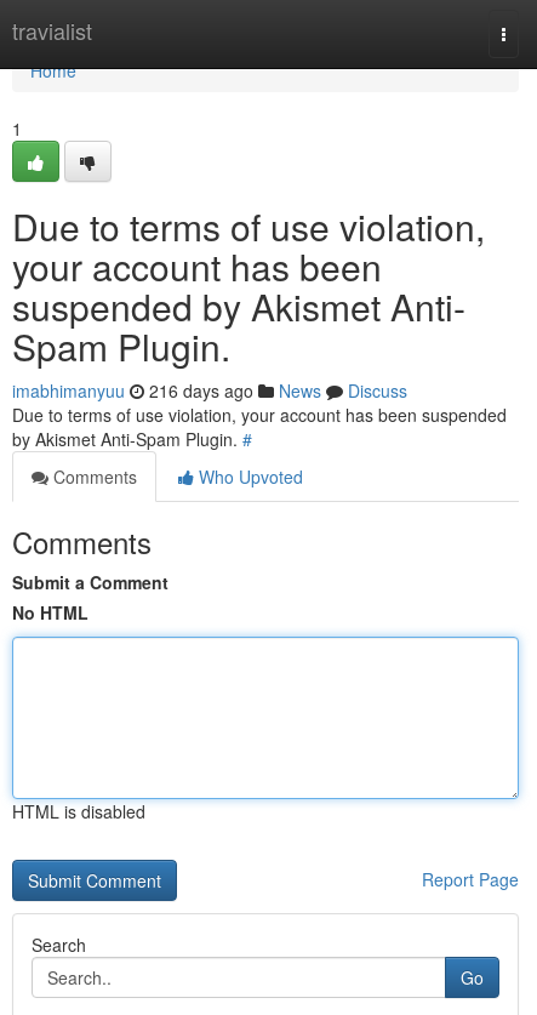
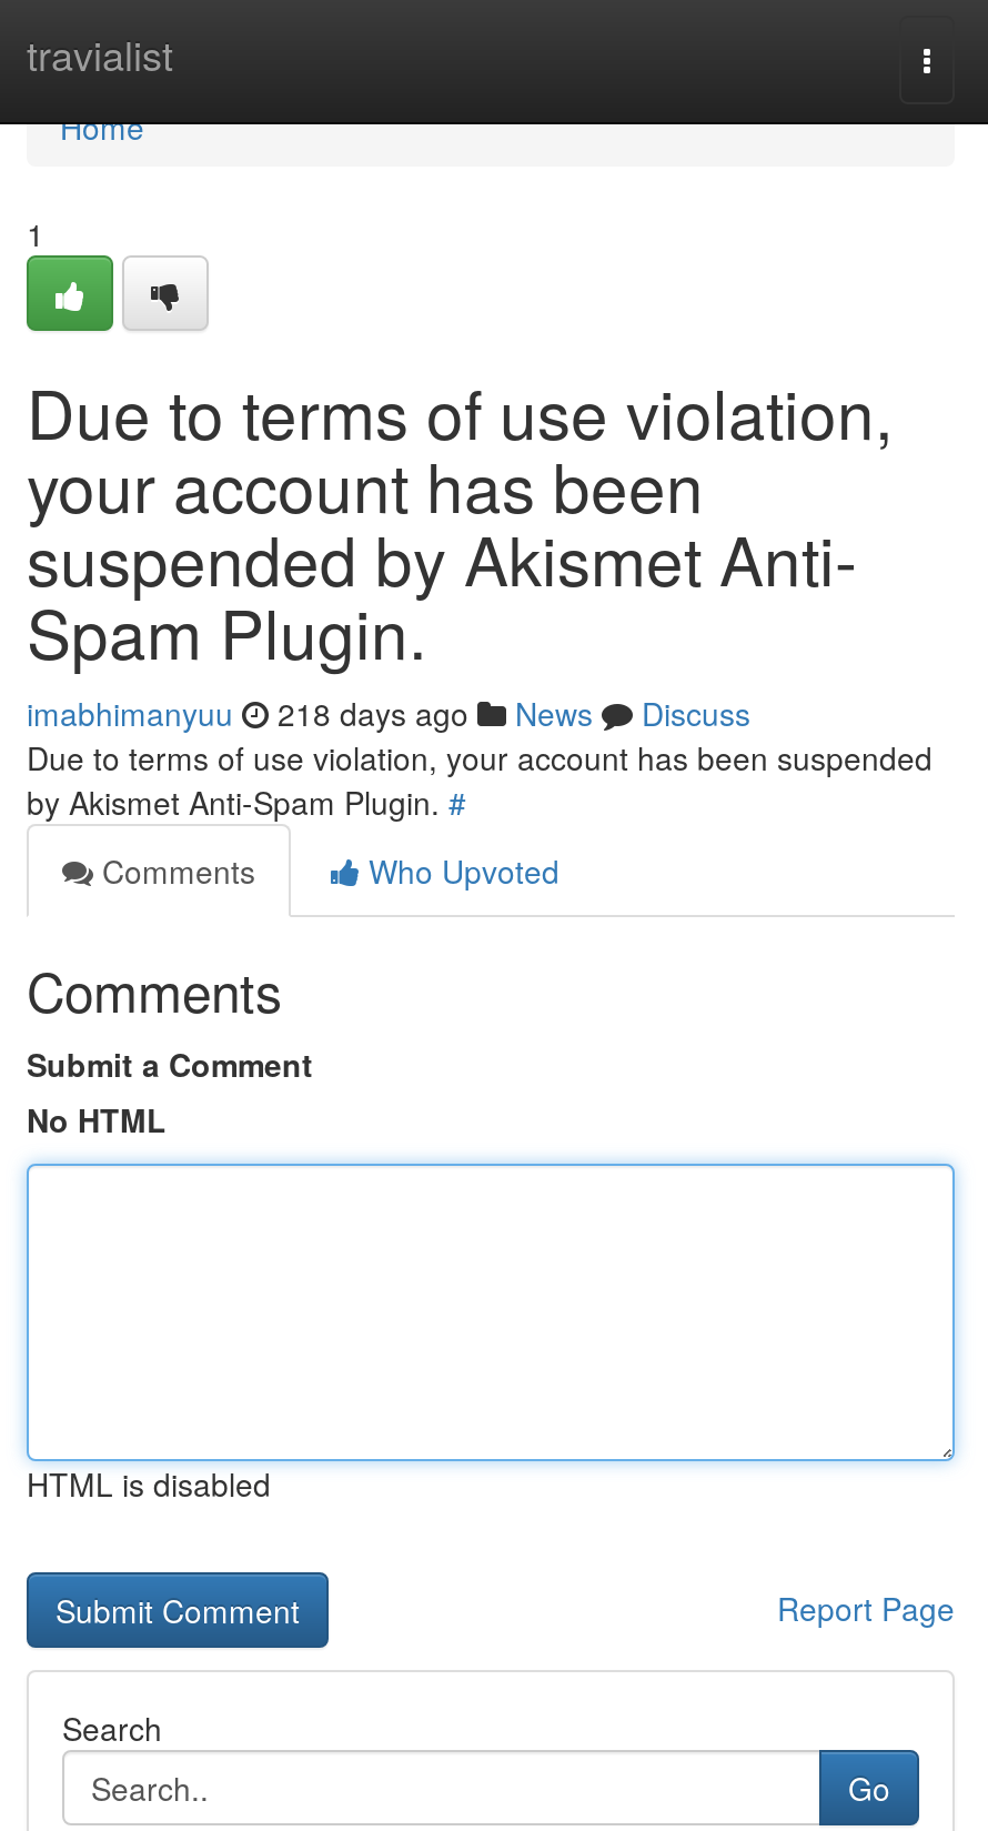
[12,378,407,403] imabhimanyuu 216 days ago News Discuss -> [27,691,750,735] imabhimanyuu 218 days ago News Discuss

